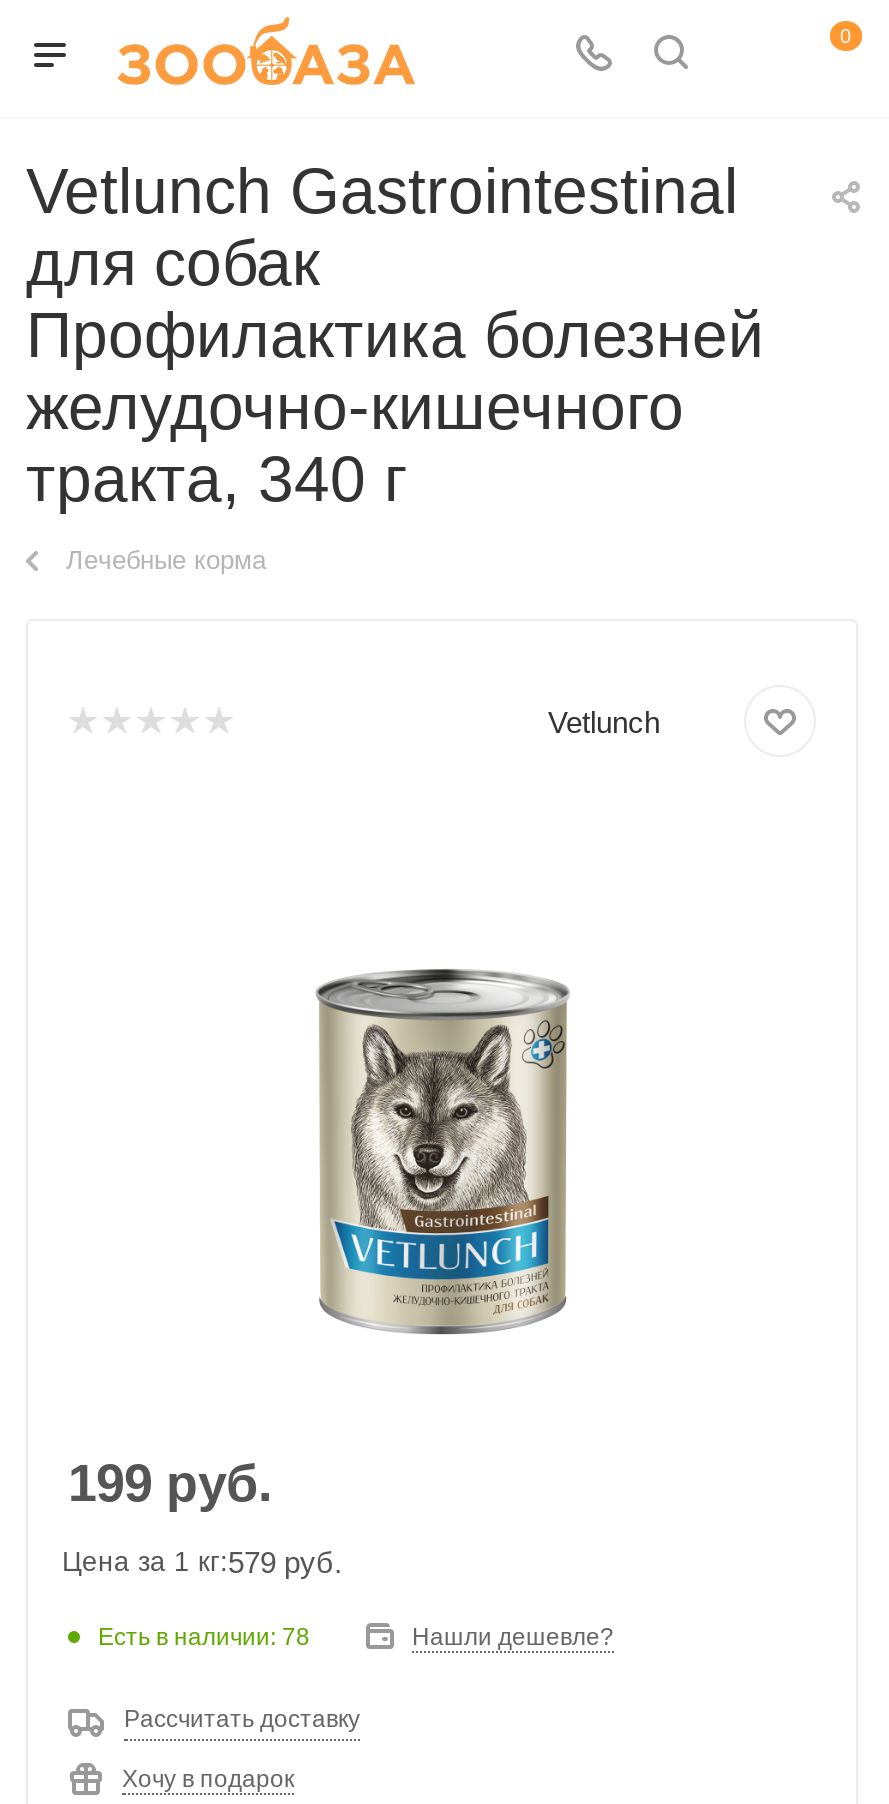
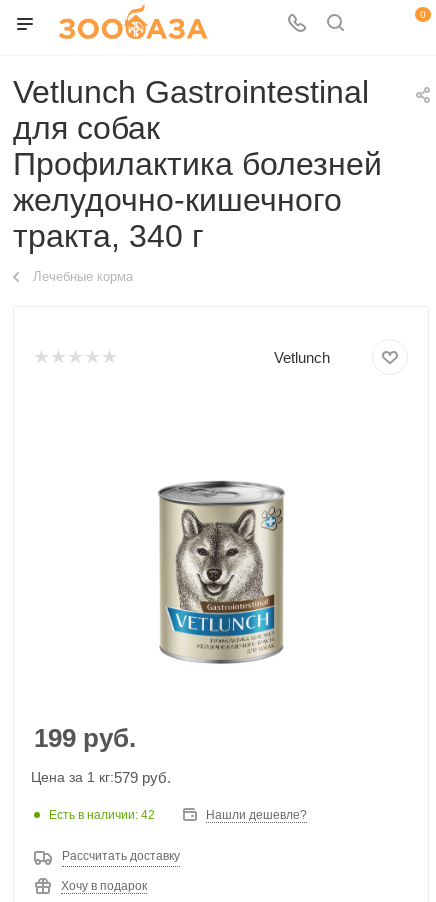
[98,1622,310,1650] Есть в наличии: 78 -> [49,807,155,821] Есть в наличии: 42

